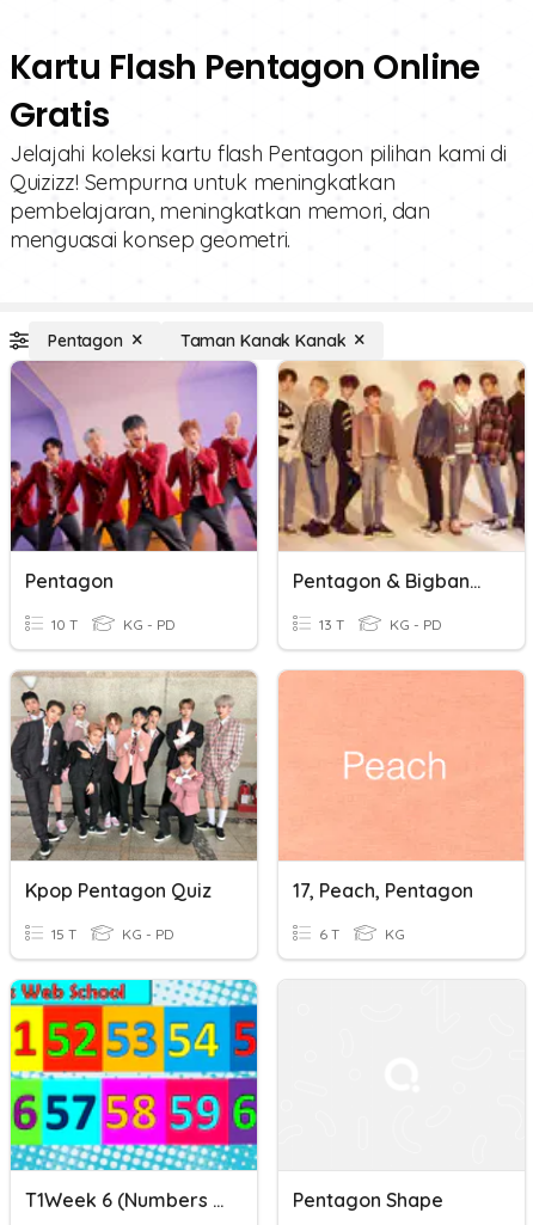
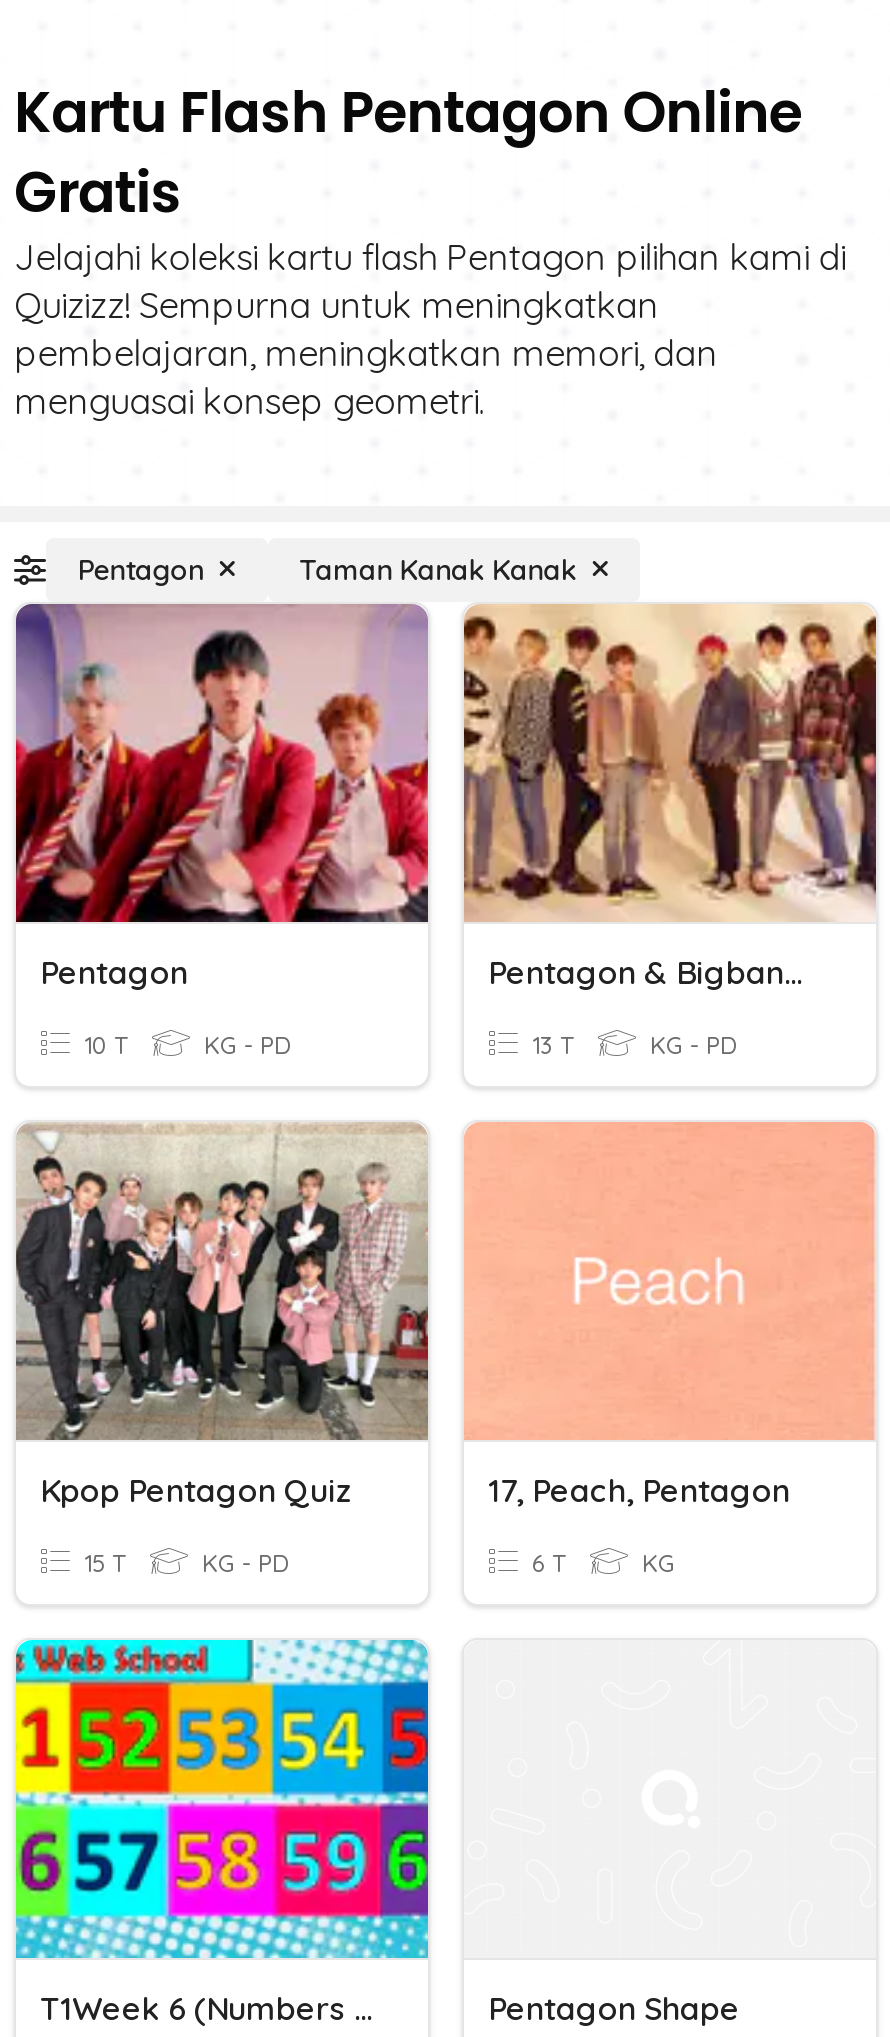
[10,361,258,552] [image] -> [14,604,430,924] [image]

